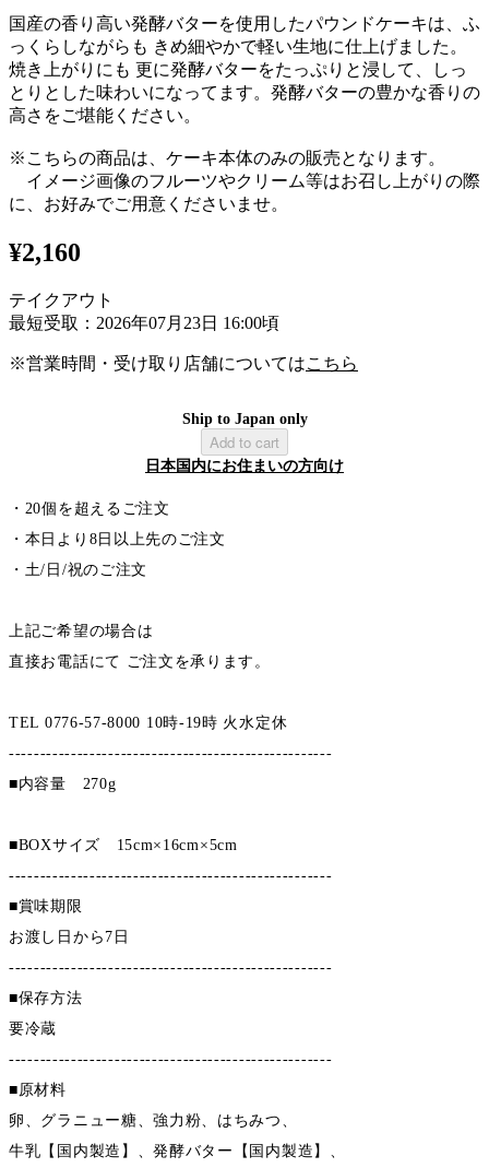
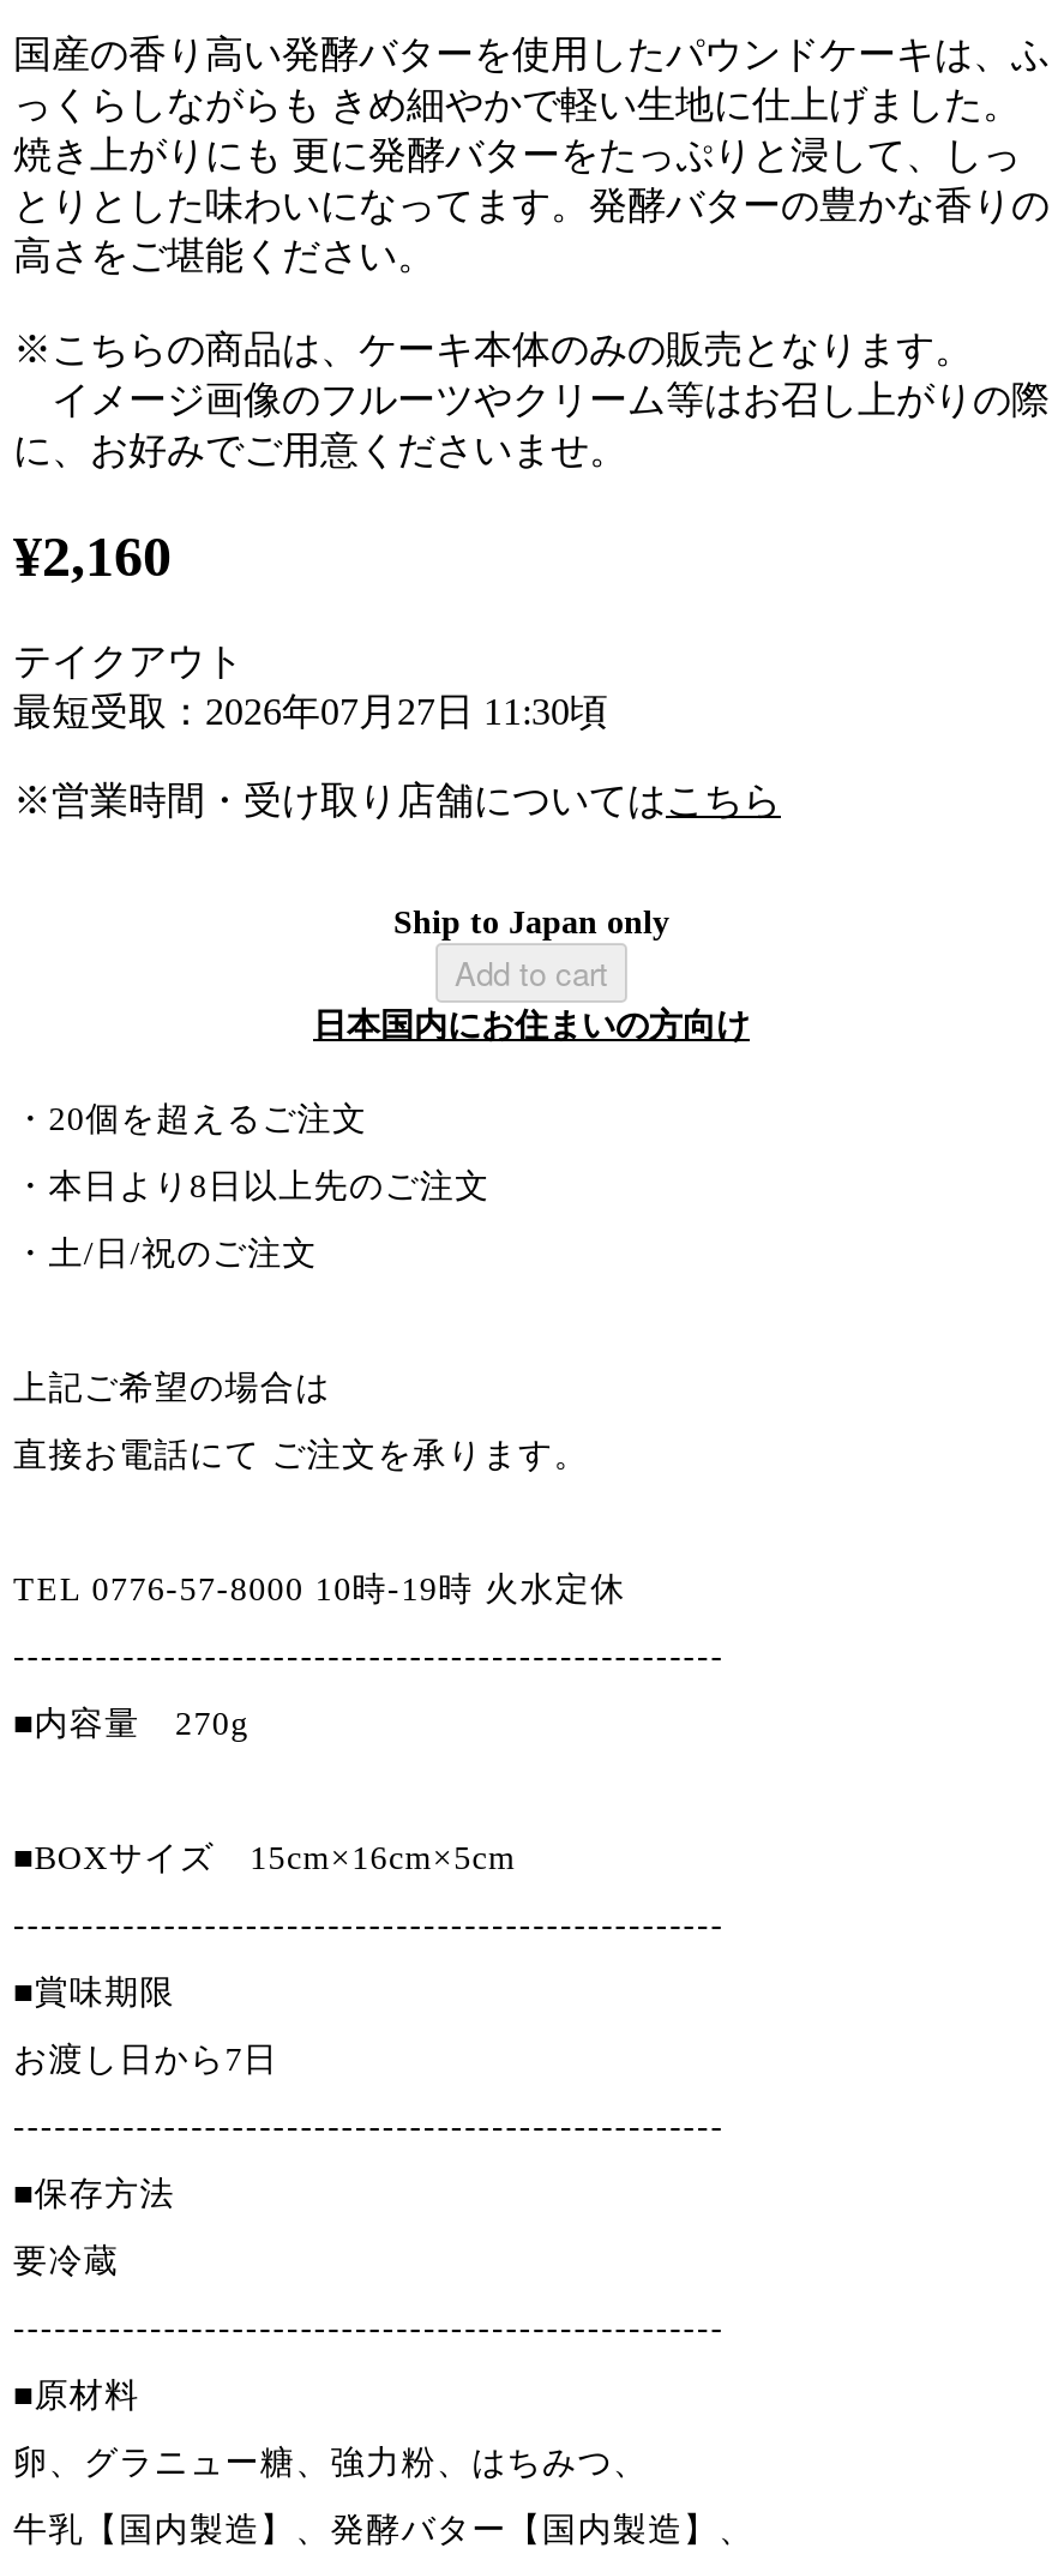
[9,313,279,332] 最短受取：2026年07月23日 16:00頃 -> [13,690,608,731] 最短受取：2026年07月27日 11:30頃

